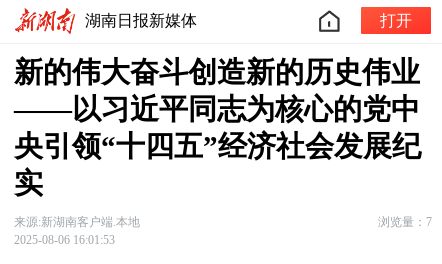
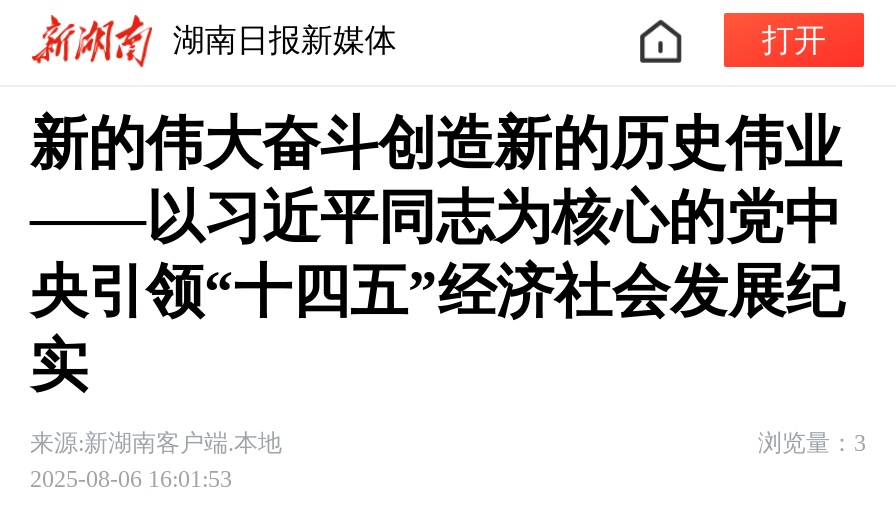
[378,215,432,229] 浏览量：7 -> [758,429,866,457] 浏览量：3

